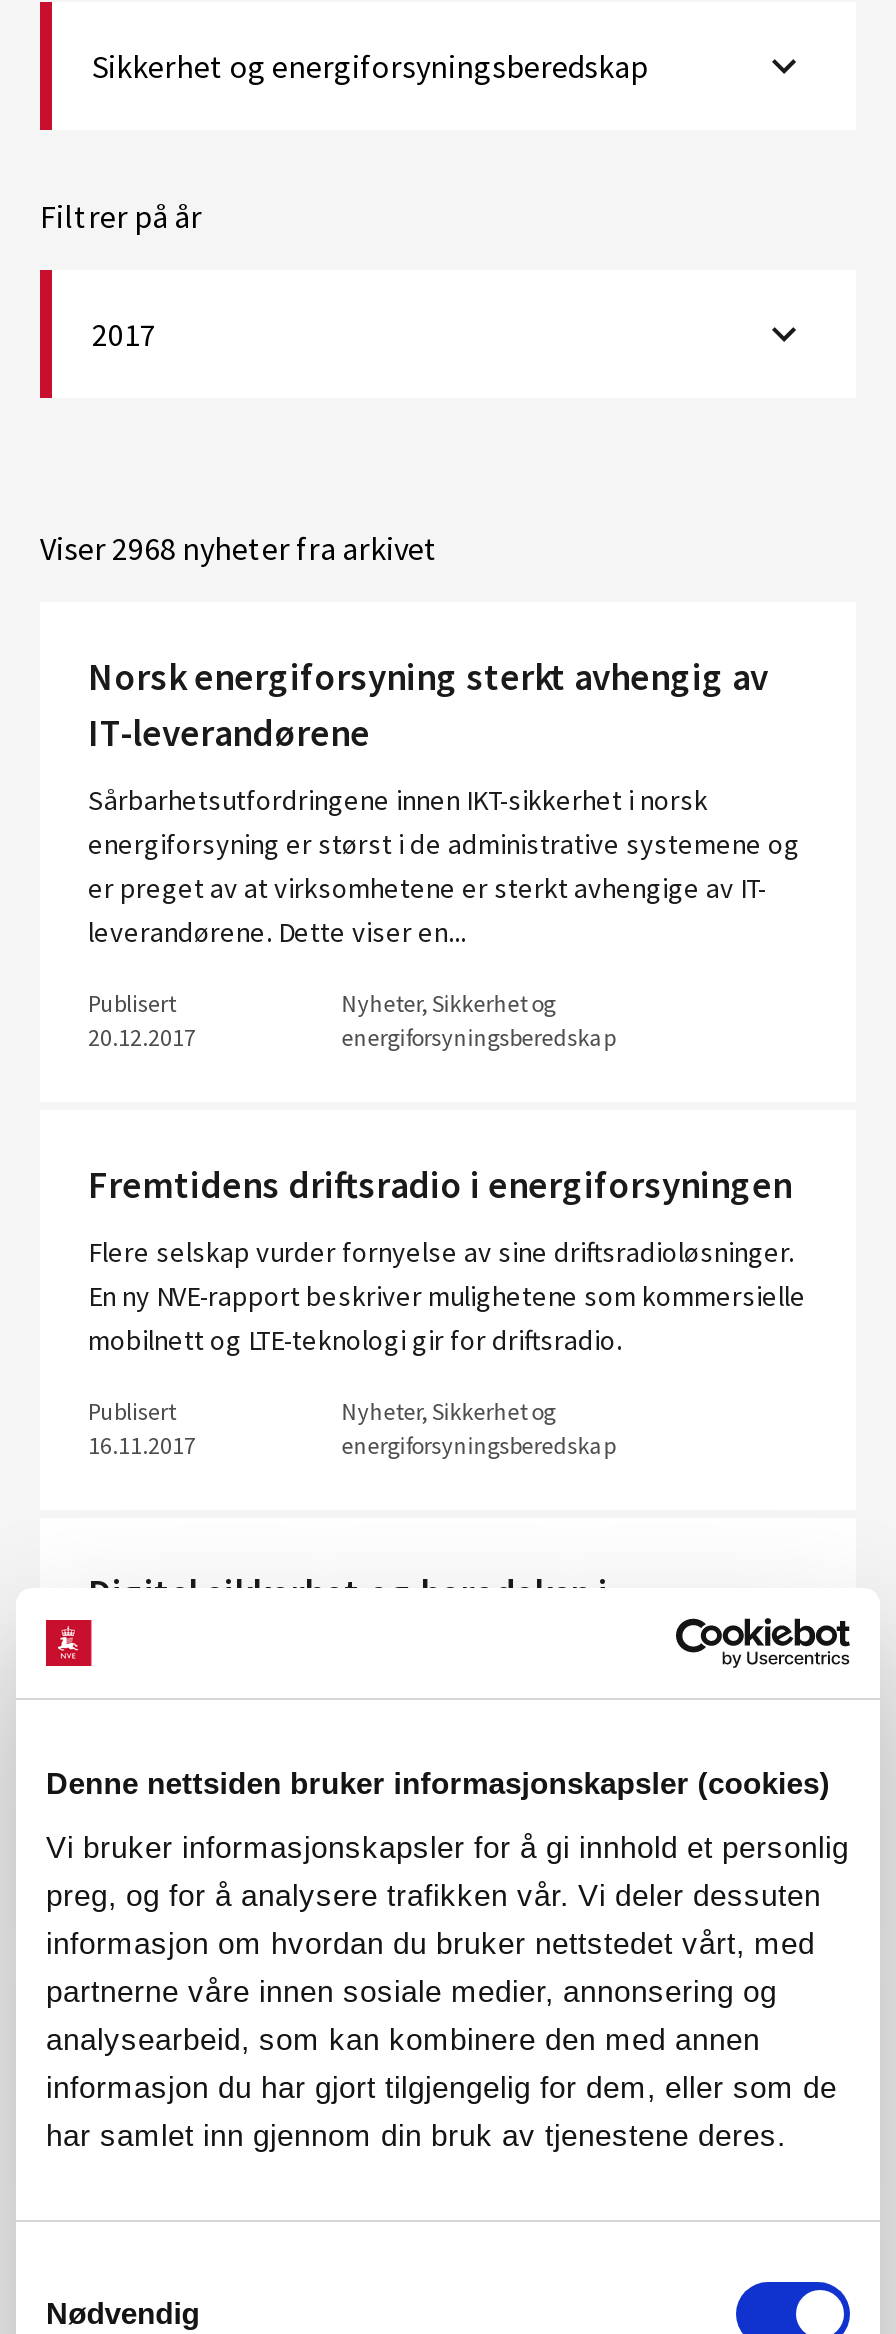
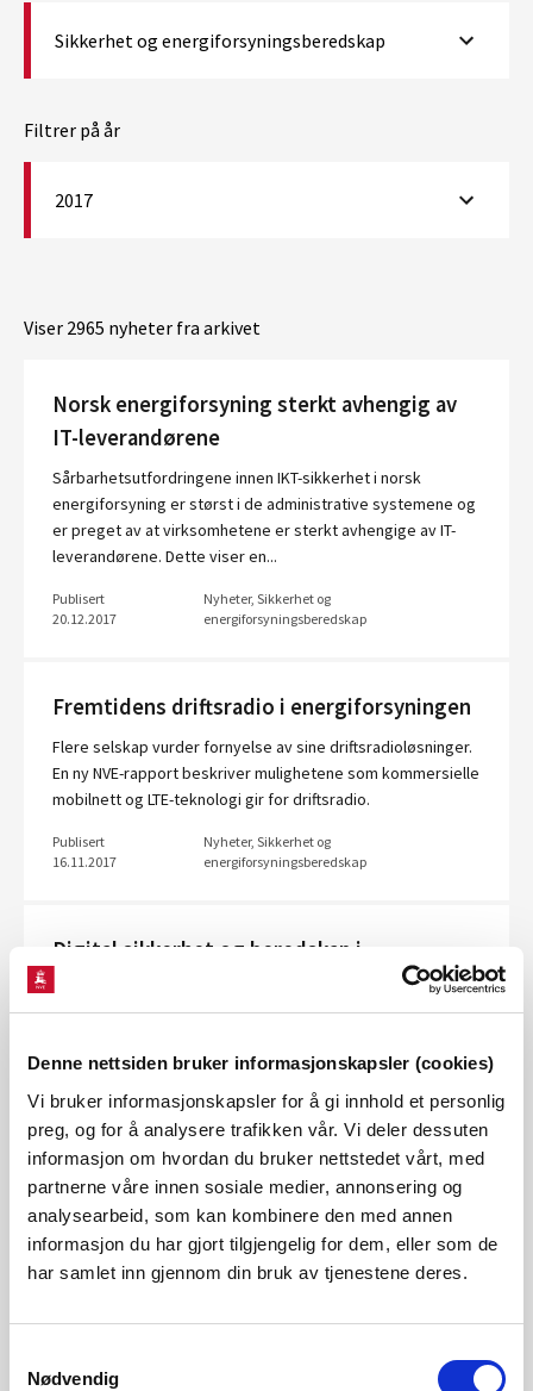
[40,528,438,568] Viser 2968 nyheter fra arkivet -> [24,316,261,339] Viser 2965 nyheter fra arkivet

